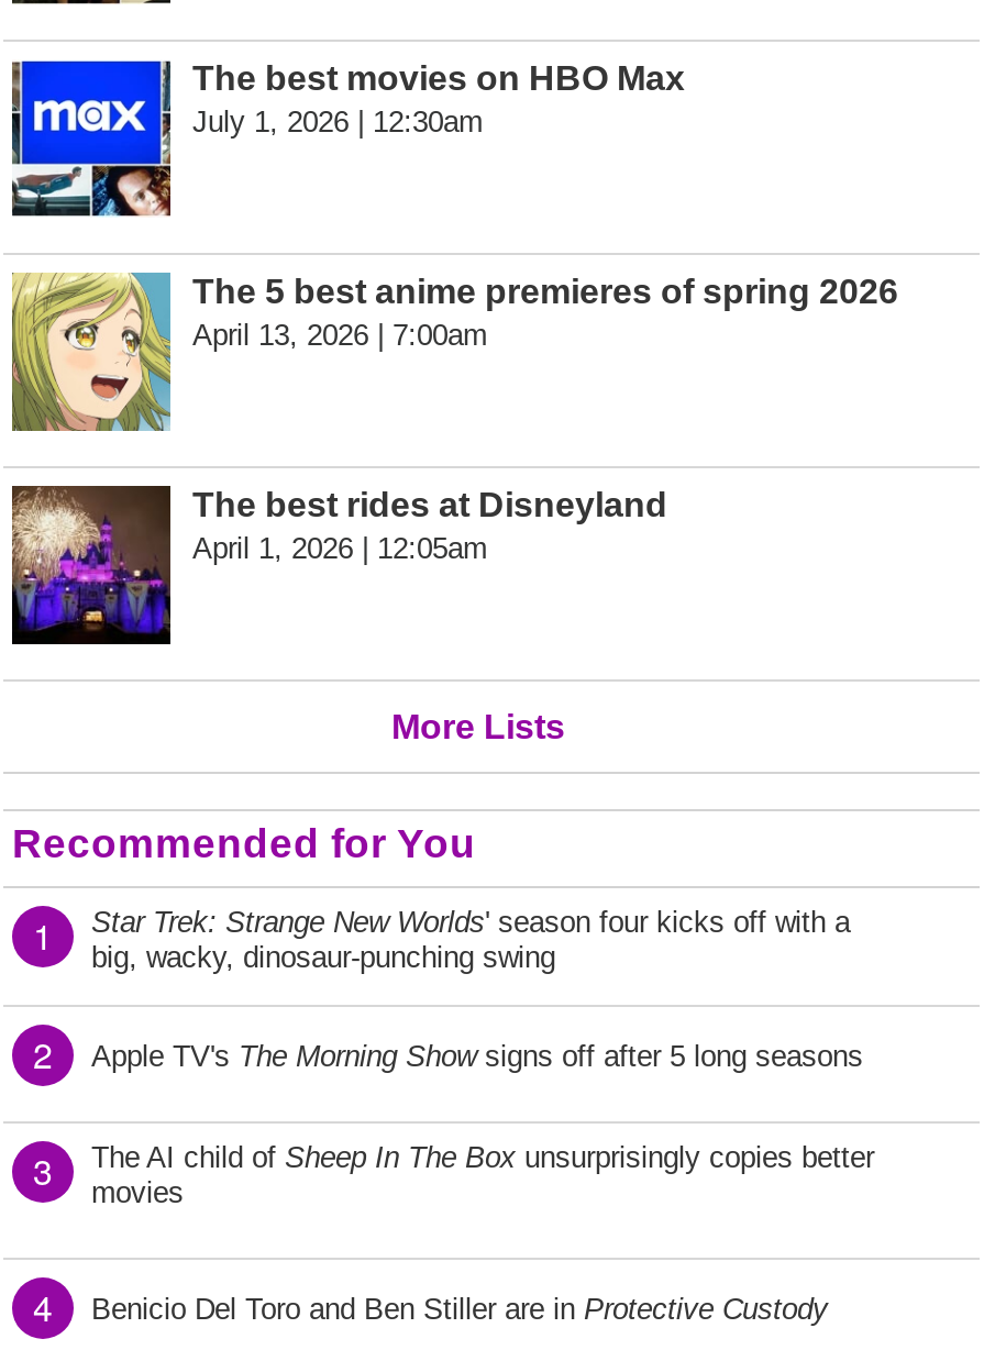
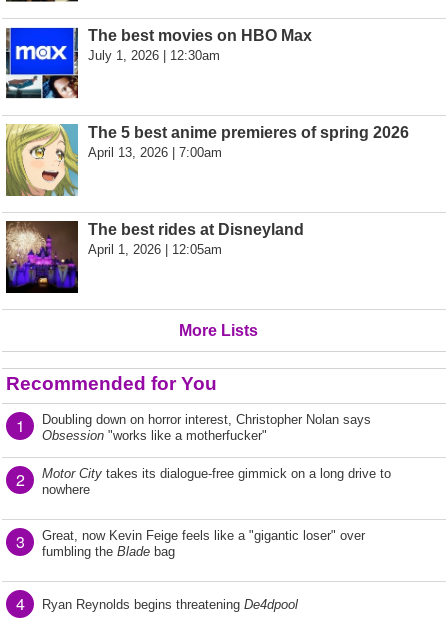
[91,906,850,974] Star Trek: Strange New Worlds ' season four kicks off with a | big, wacky, dinosaur-punching swing -> [42,412,371,443] Doubling down on horror interest, Christopher Nolan says | Obsession "works like a motherfucker"
[91,1040,863,1073] Apple TV's The Morning Show signs off after 5 long seasons -> [42,466,391,497] Motor City takes its dialogue-free gimmick on a long drive to | nowhere
[91,1141,874,1209] The AI child of Sheep In The Box unsurprisingly copies better | movies -> [42,528,365,559] Great, now Kevin Feige feels like a "gigantic loser" over | fumbling the Blade bag
[91,1293,828,1326] Benicio Del Toro and Ben Stiller are in Protective Custody -> [42,597,298,612] Ryan Reynolds begins threatening De4dpool

